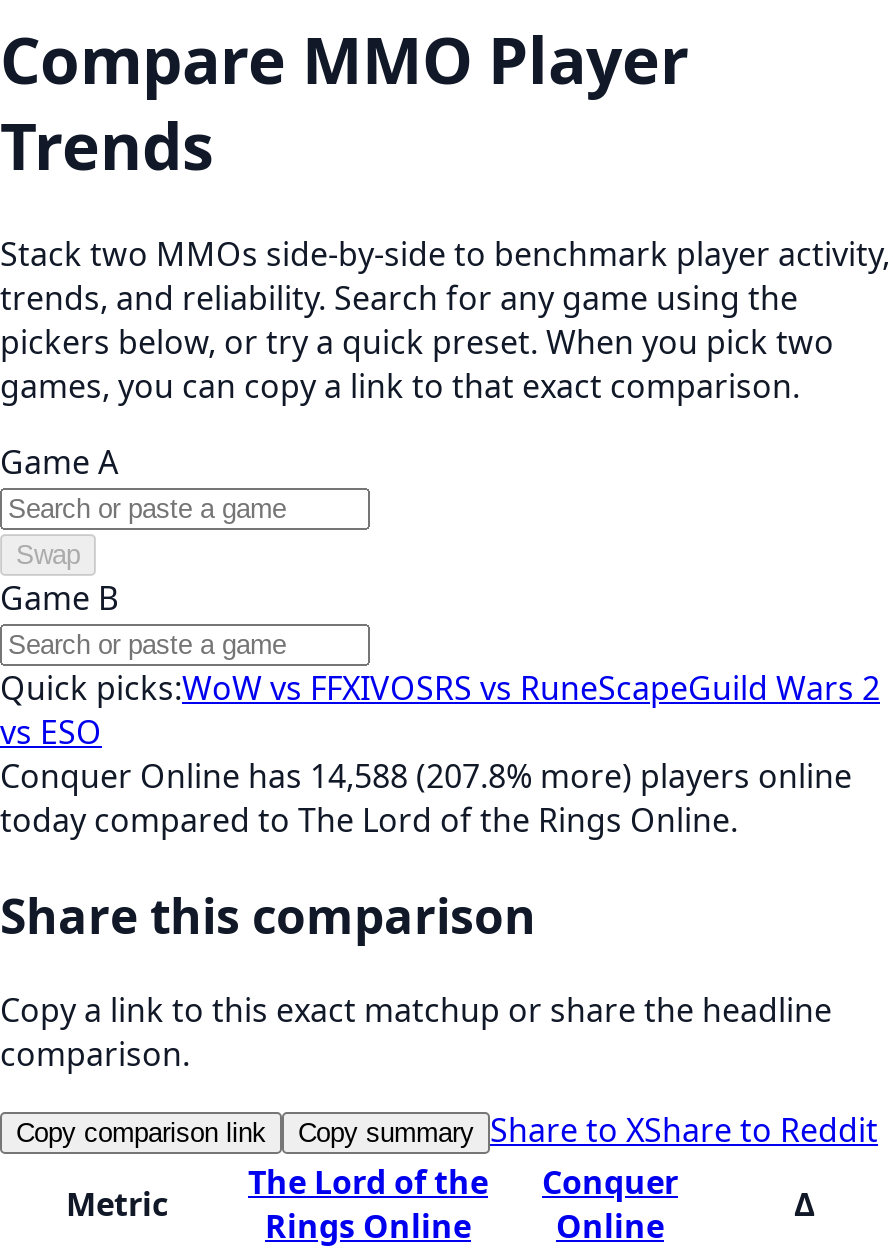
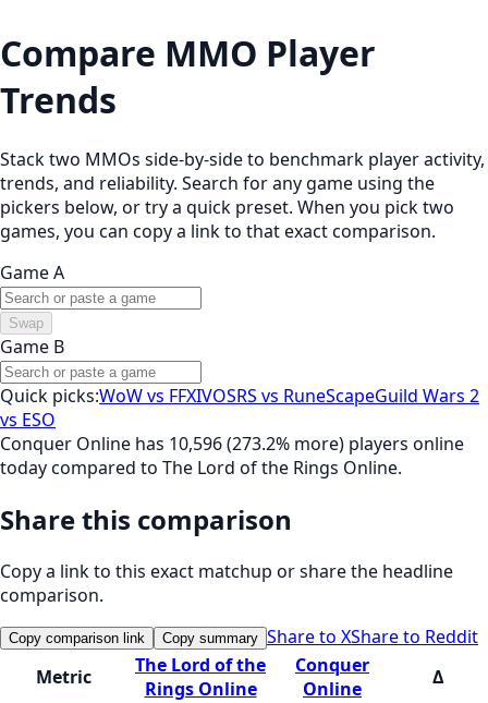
[0,754,852,798] Conquer Online has 14,588 (207.8% more) players online -> [0,432,464,455] Conquer Online has 10,596 (273.2% more) players online

